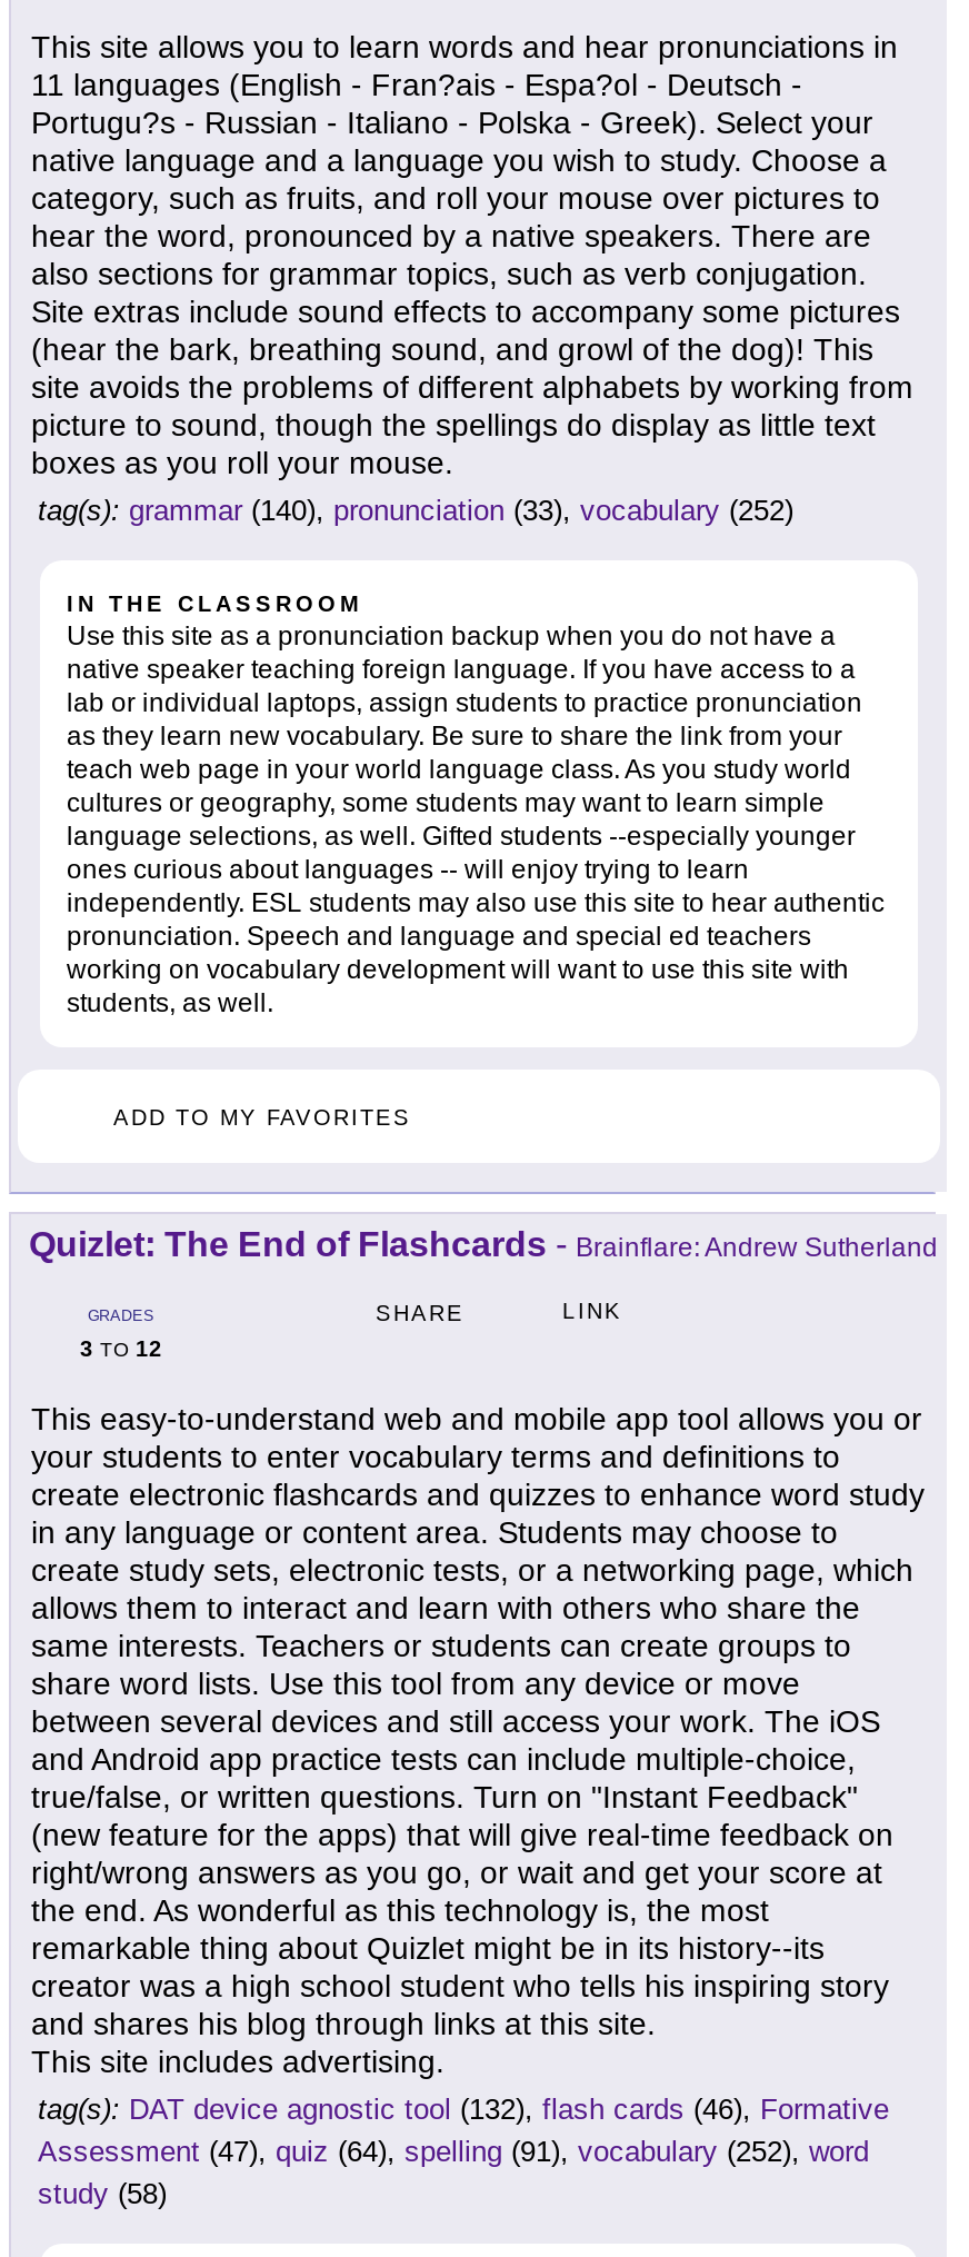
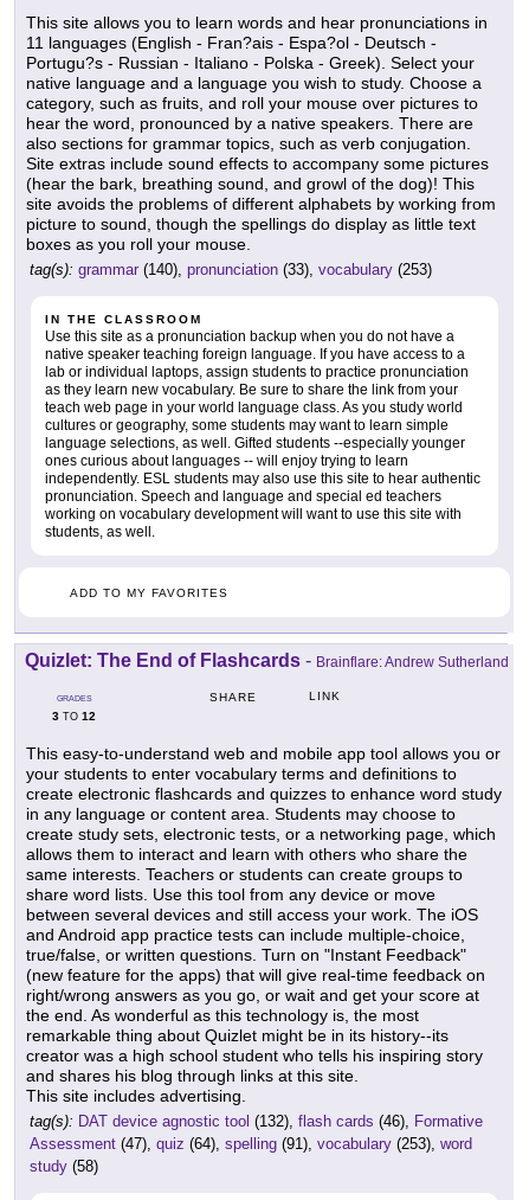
[38,495,793,528] tag(s): grammar (140), pronunciation (33), vocabulary (252) -> [30,261,432,279] tag(s): grammar (140), pronunciation (33), vocabulary (253)
[38,2136,869,2169] Assessment (47), quiz (64), spelling (91), vocabulary (252), word -> [30,1135,472,1153] Assessment (47), quiz (64), spelling (91), vocabulary (253), word

